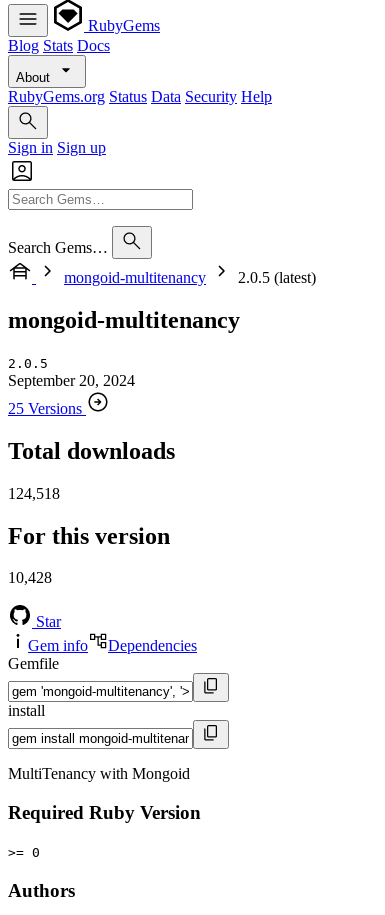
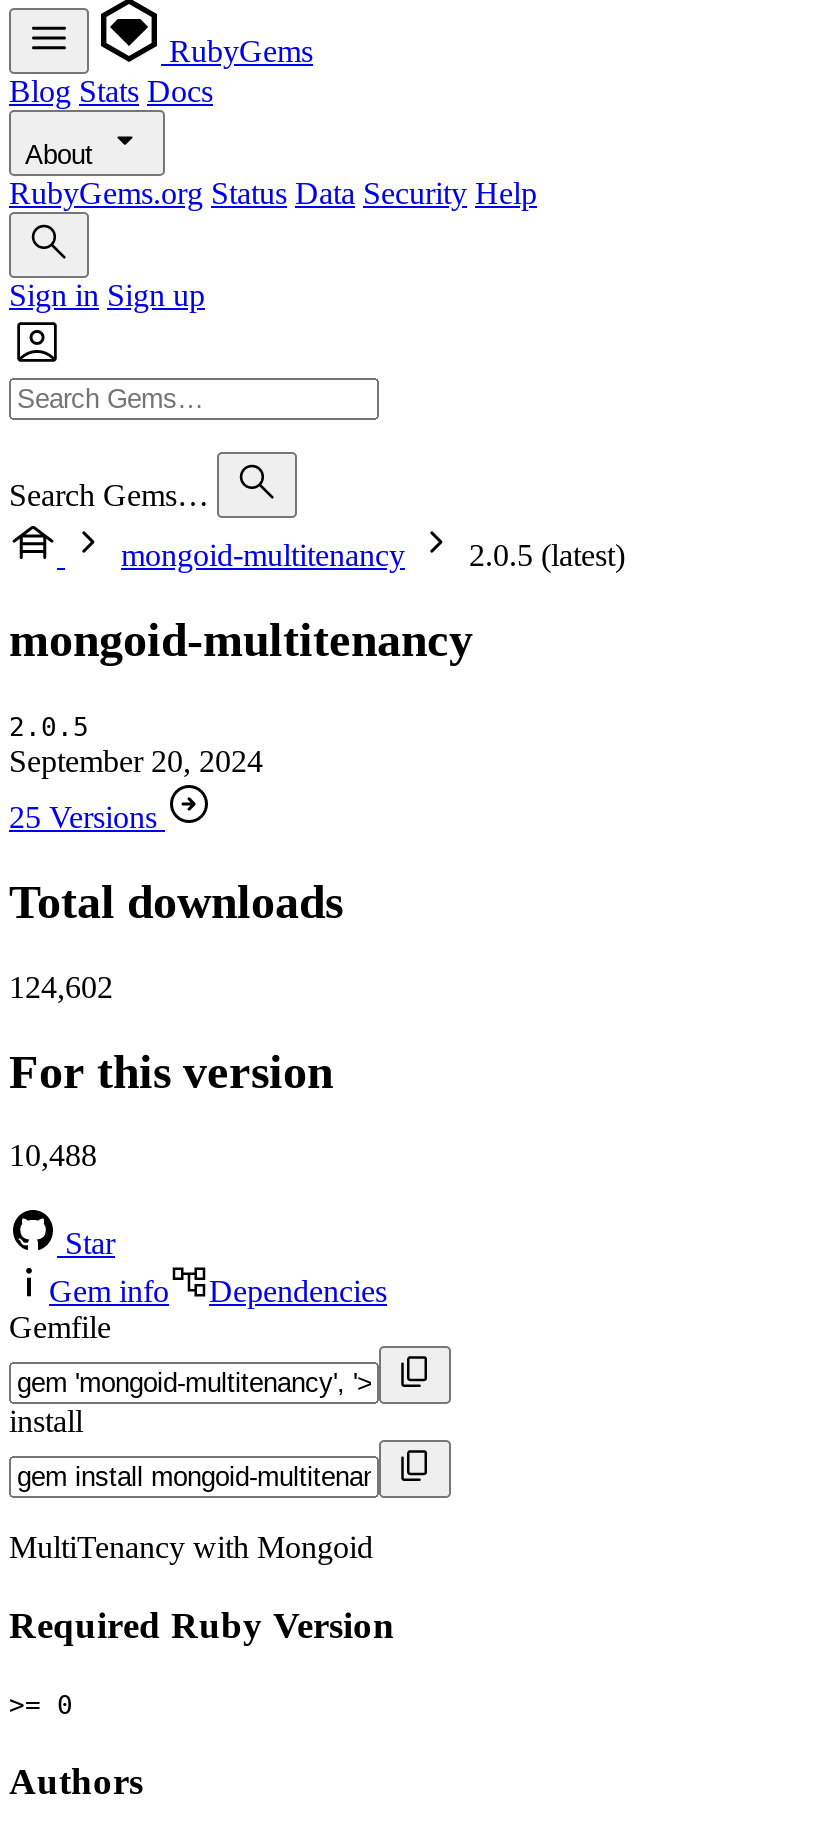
[8,485,60,502] 124,518 -> [9,969,113,1003] 124,602
[8,569,52,586] 10,428 -> [9,1139,97,1173] 10,488

